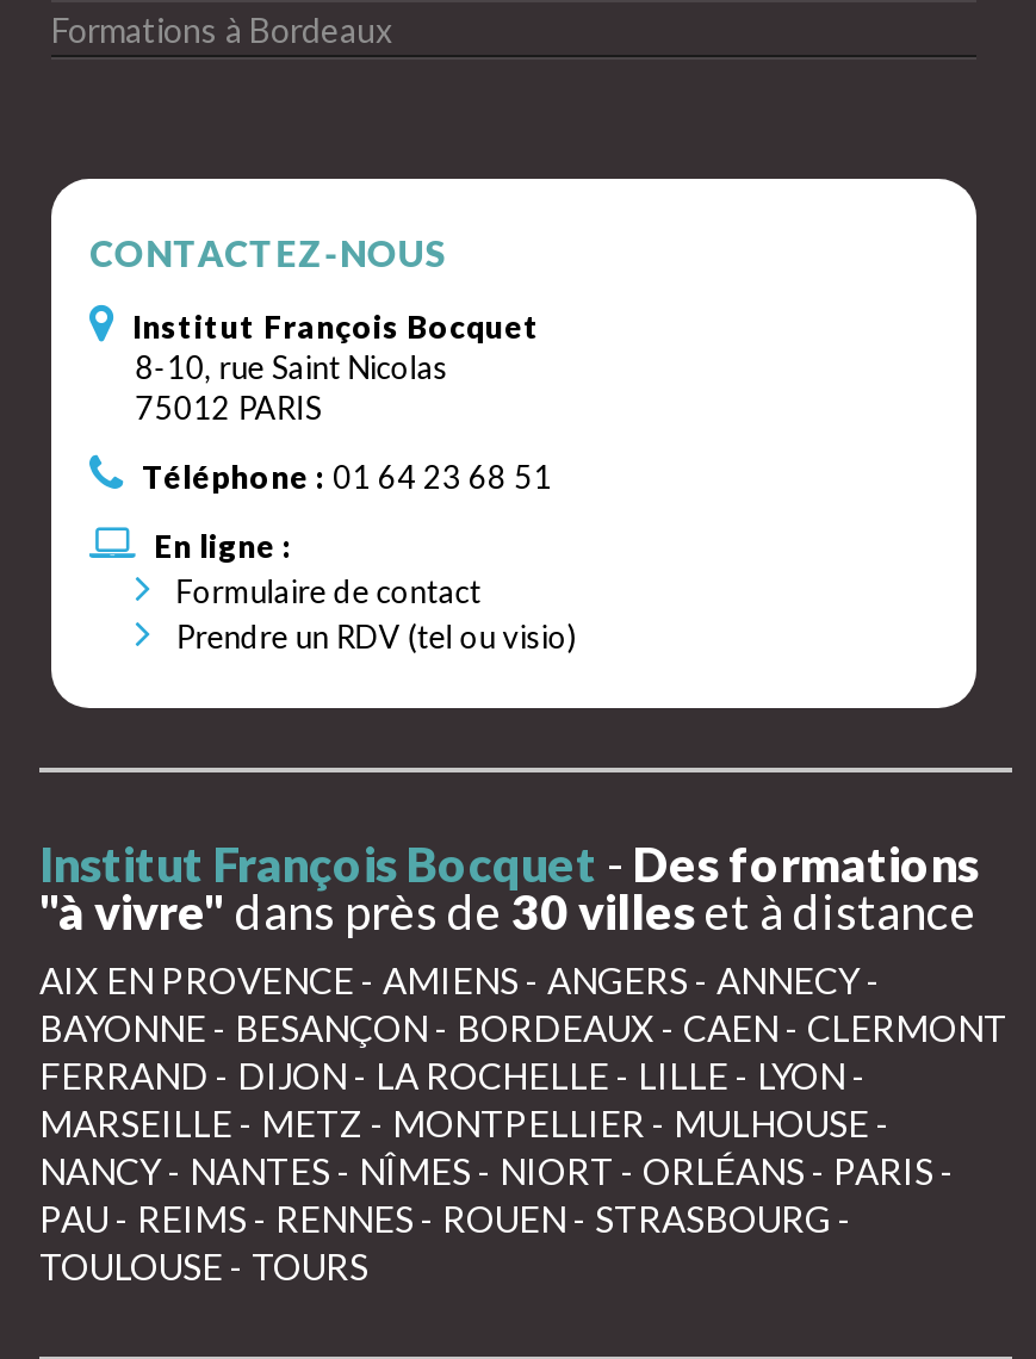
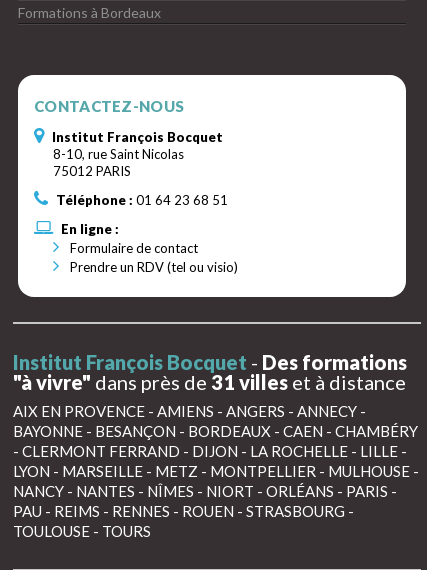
[39,883,976,941] "à vivre" dans près de30 villeset à distance -> [13,370,406,394] "à vivre" dans près de31 villeset à distance
[39,1007,1007,1146] BAYONNE - BESANÇON - BORDEAUX - CAEN - CLERMONT | FERRAND - DIJON - LA ROCHELLE - LILLE - LYON - | MARSEILLE - METZ - MONTPELLIER - MULHOUSE - -> [13,422,419,480] BAYONNE - BESANÇON - BORDEAUX - CAEN - CHAMBÉRY | - CLERMONT FERRAND - DIJON - LA ROCHELLE - LILLE - | LYON - MARSEILLE - METZ - MONTPELLIER - MULHOUSE -

